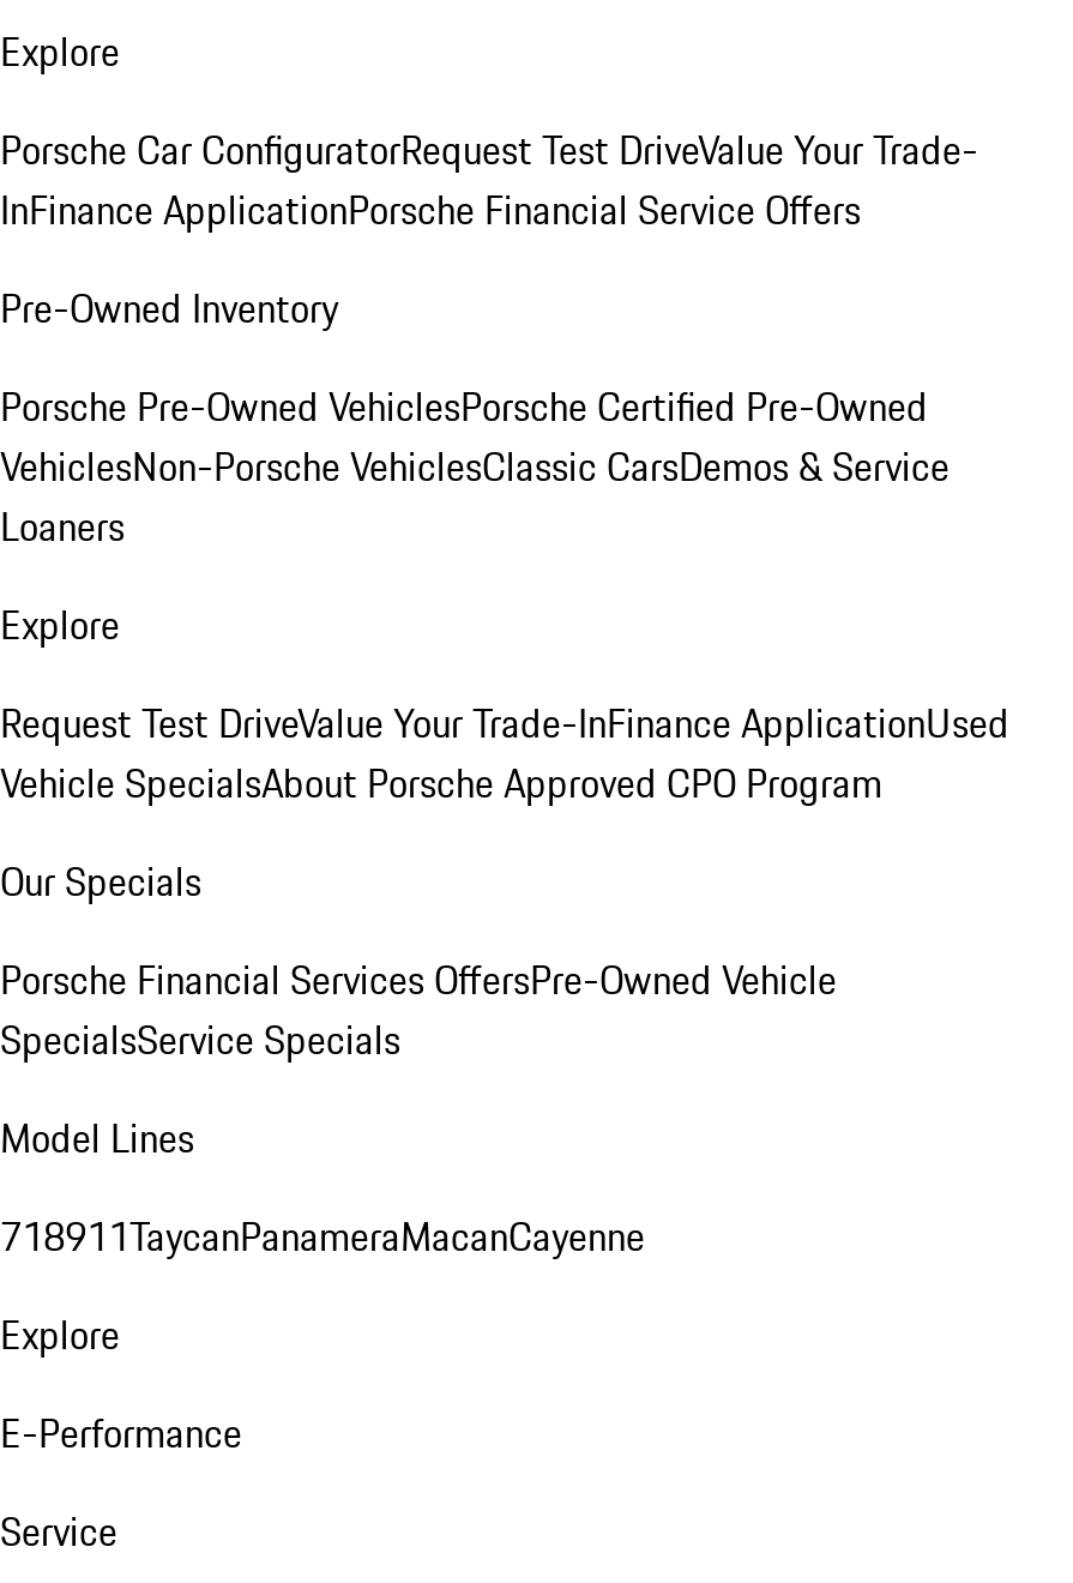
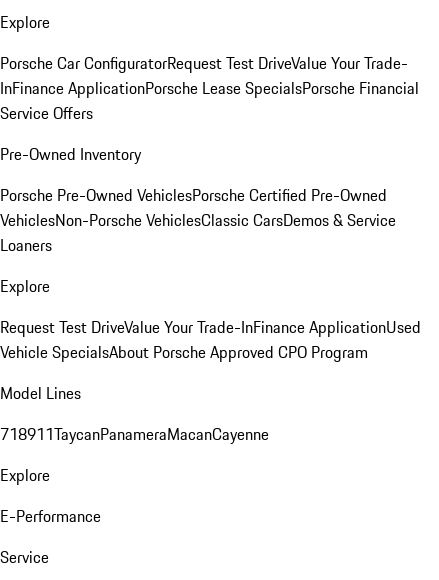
[0,181,861,239] InFinance ApplicationPorsche Financial Service Offers -> [0,76,419,125] InFinance ApplicationPorsche Lease SpecialsPorsche Financial | Service Offers
moved [0,279,1009,812] -> [0,142,421,364]: Pre-Owned Inventory | Porsche Pre-Owned VehiclesPorsche Certified Pre-Owned | VehiclesNon-Porsche VehiclesClassic CarsDemos & Service | Loaners | Explore | Request Test DriveValue Your Trade-InFinance ApplicationUsed | Vehicle SpecialsAbout Porsche Approved CPO Program
[0,853,837,1069] Our Specials | Porsche Financial Services OffersPre-Owned Vehicle | SpecialsService Specials -> none

